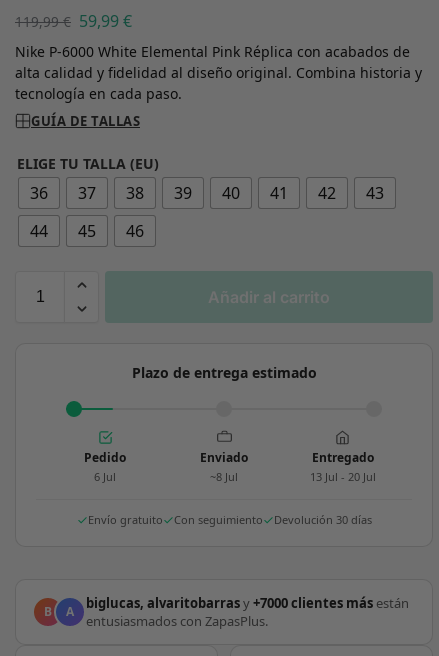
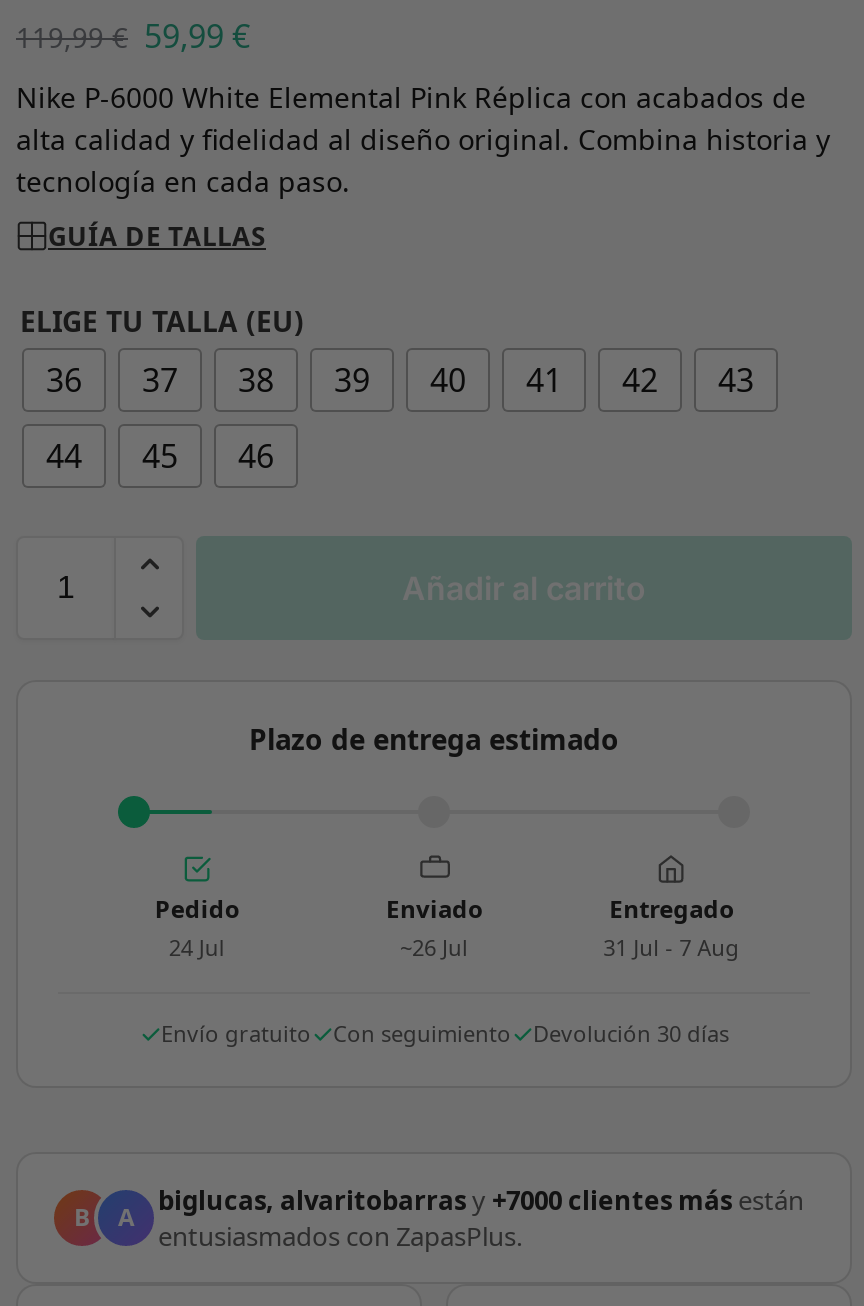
[94,469,116,484] 6 Jul -> [169,932,225,962] 24 Jul
[210,469,238,484] ~8 Jul -> [400,932,468,962] ~26 Jul
[310,469,376,484] 13 Jul - 20 Jul -> [603,932,739,962] 31 Jul - 7 Aug

